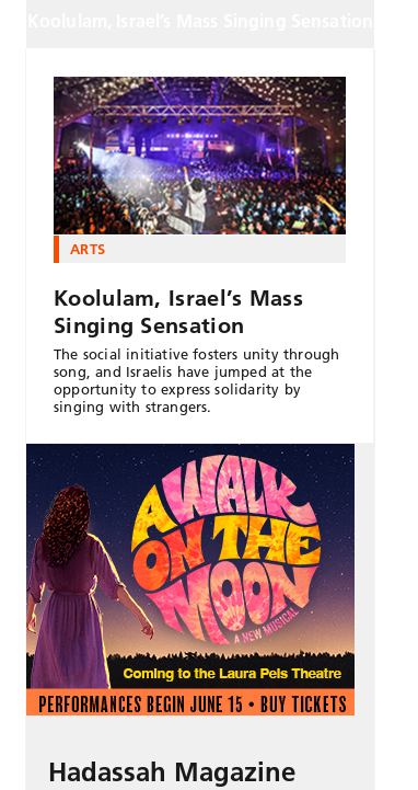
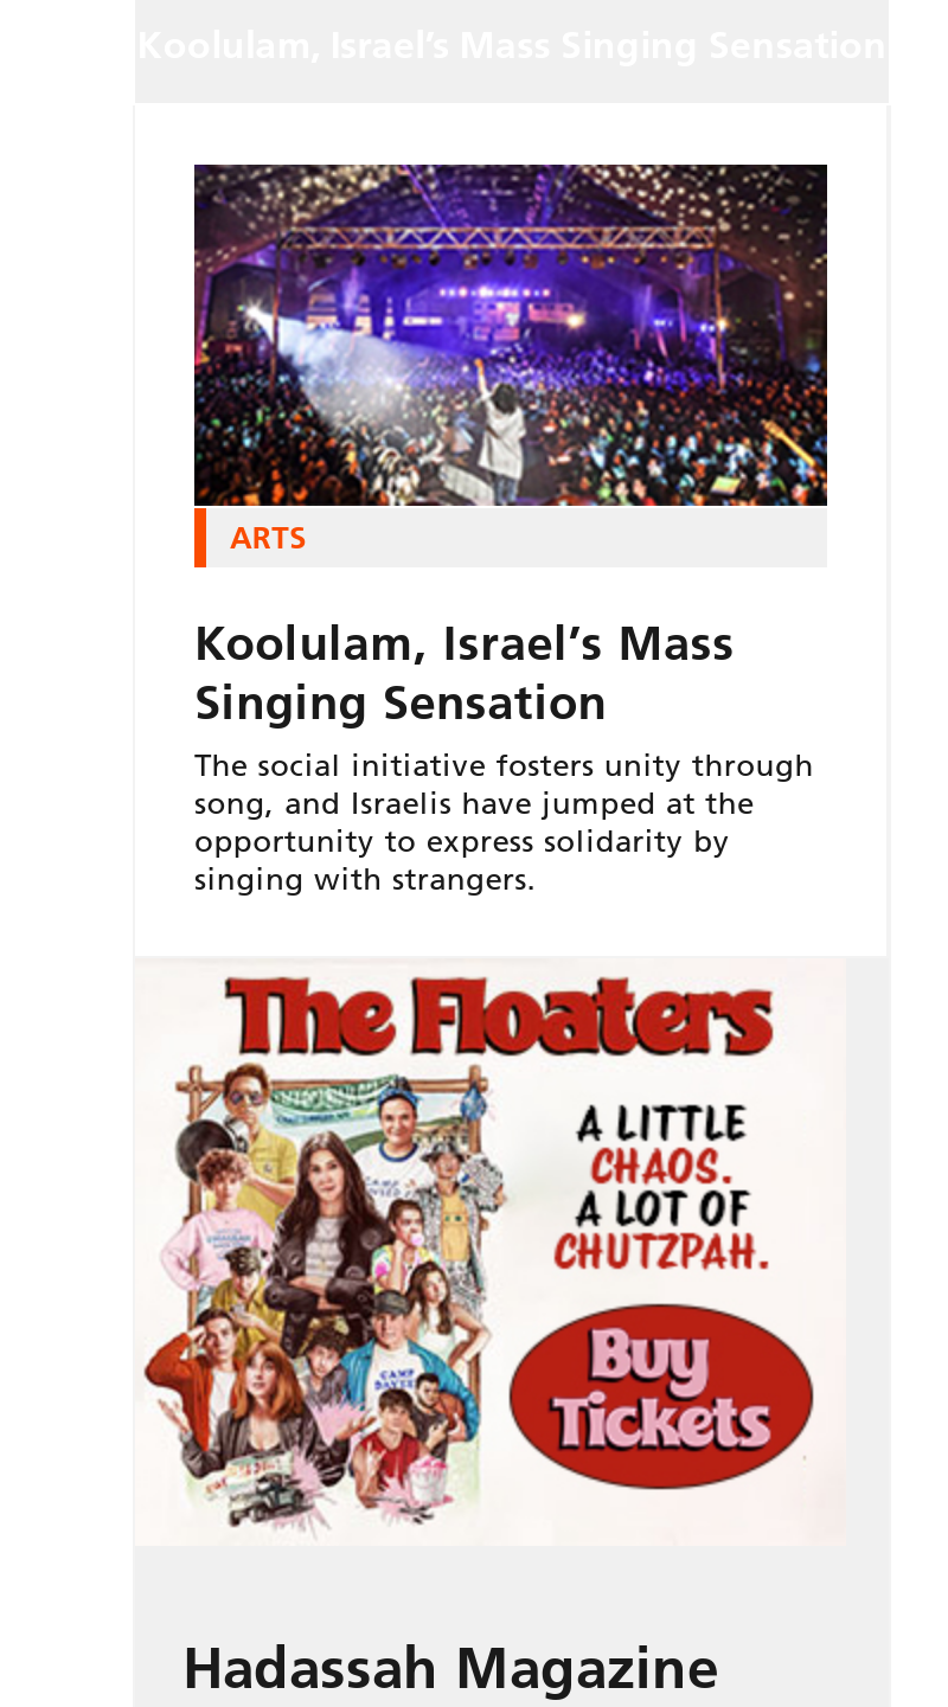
[25,443,356,717] [image] -> [135,958,846,1546] [image]

